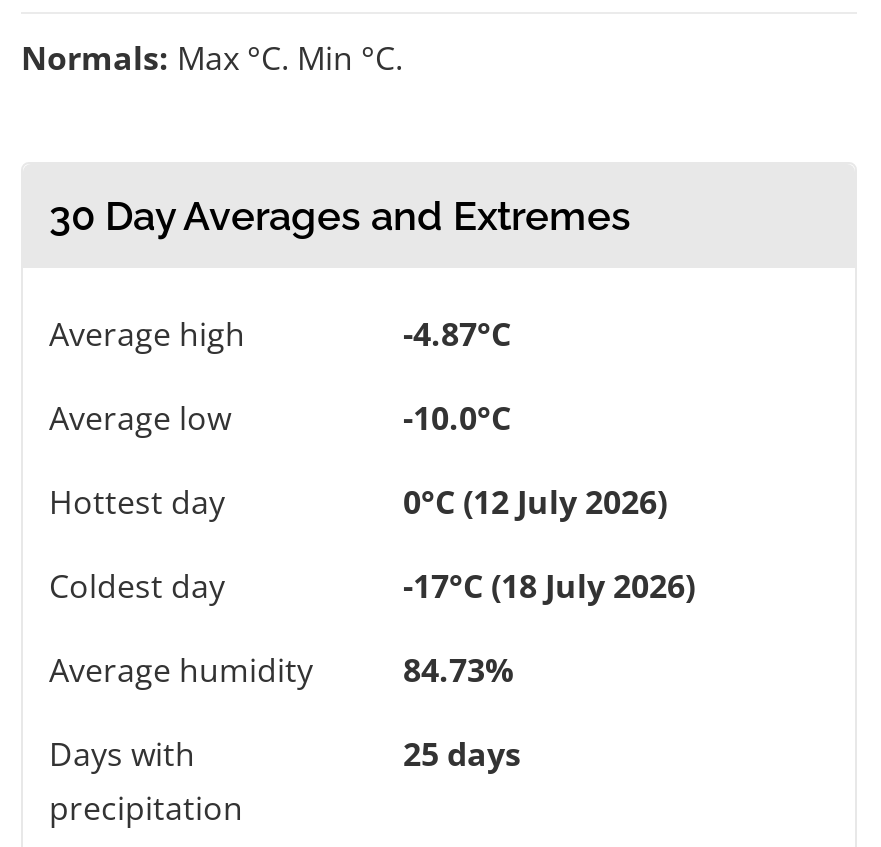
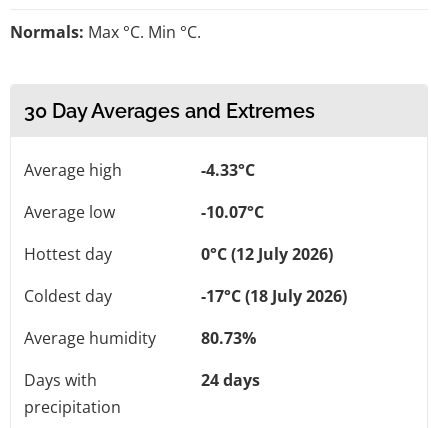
[403,311,511,355] -4.87°C -> [201,159,255,181] -4.33°C
[403,395,511,439] -10.0°C -> [201,201,264,223] -10.07°C
[403,647,513,691] 84.73% -> [201,327,256,349] 80.73%
[403,731,521,775] 25 days -> [201,369,260,391] 24 days

